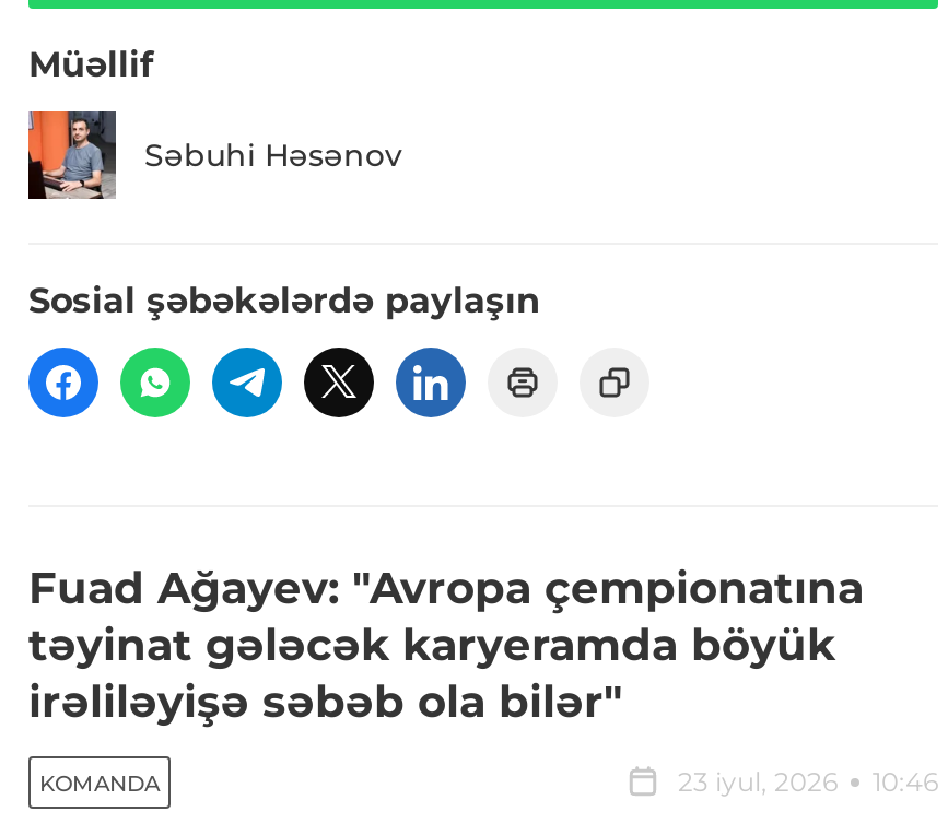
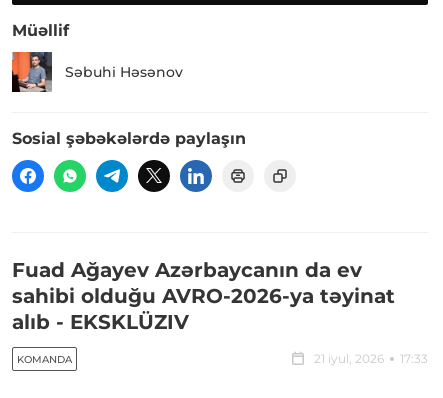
[28,563,864,729] Fuad Ağayev: "Avropa çempionatına | təyinat gələcək karyeramda böyük | irəliləyişə səbəb ola bilər" -> [12,258,395,334] Fuad Ağayev Azərbaycanın da ev | sahibi olduğu AVRO-2026-ya təyinat | alıb - EKSKLÜZIV
[678,766,938,799] 23 iyul, 2026 | 10:46 -> [314,351,428,366] 21 iyul, 2026 | 17:33

